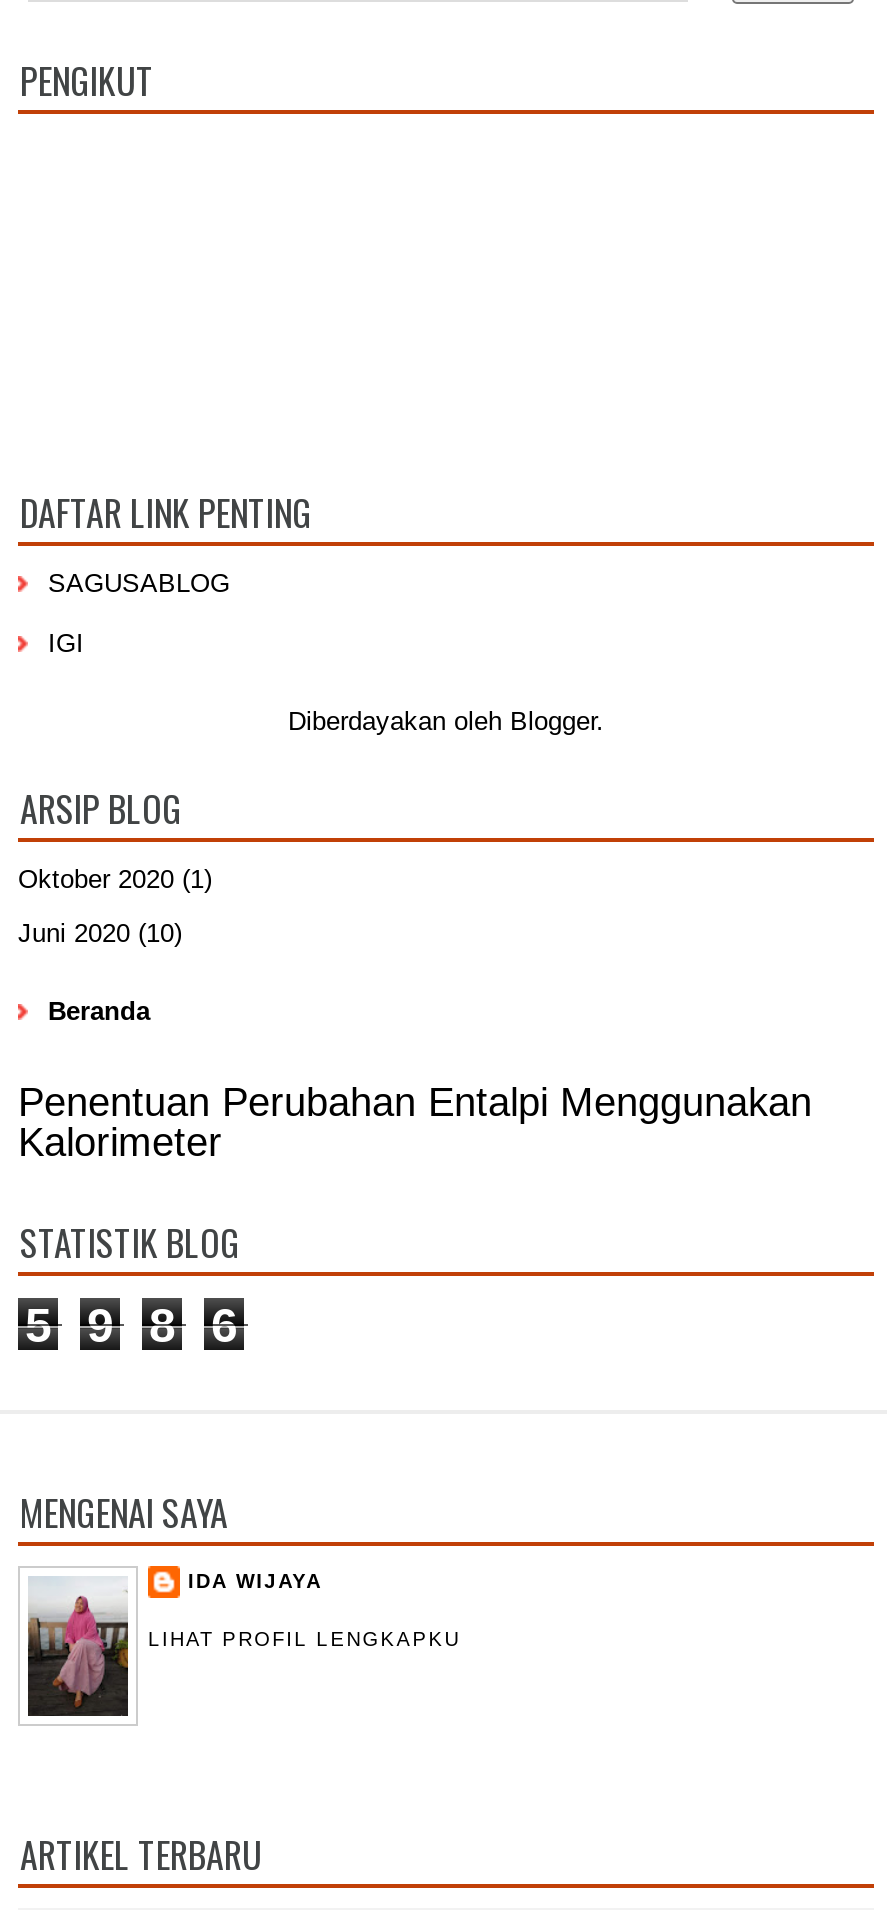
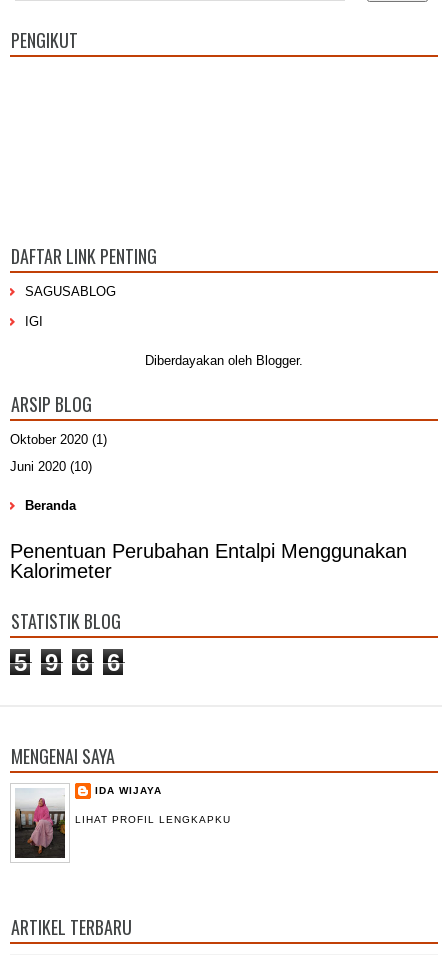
[25,1299,237,1353] 5 9 8 6 -> [13,649,119,676] 5 9 6 6

